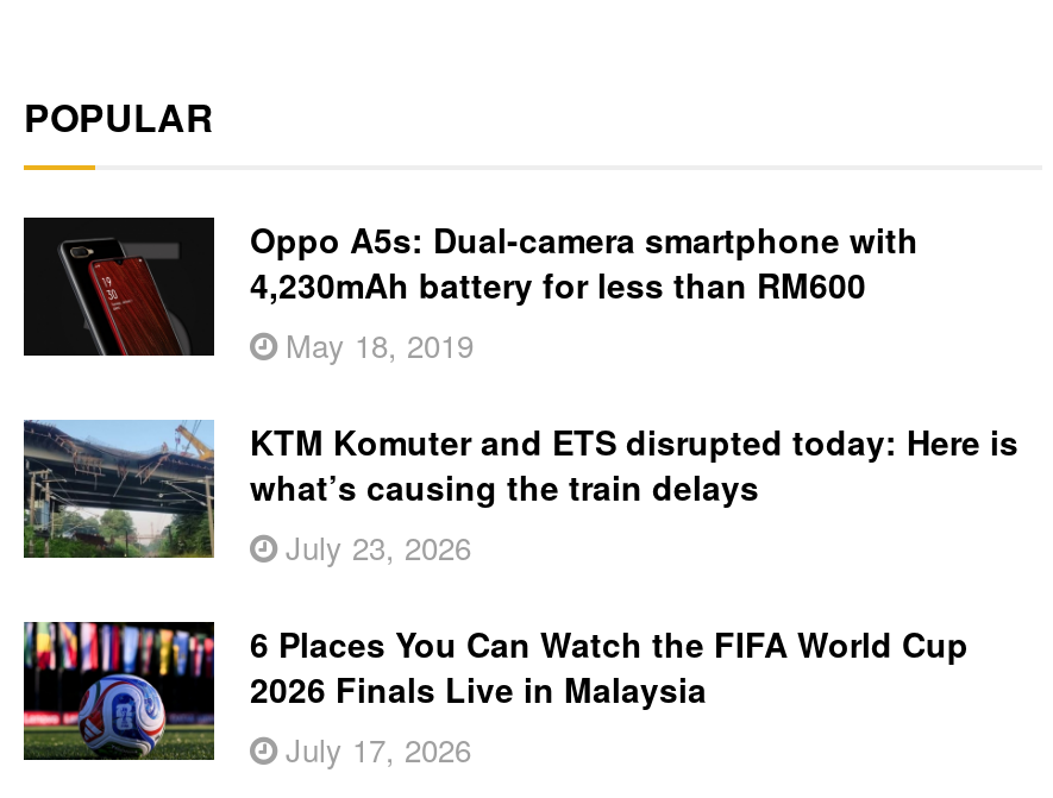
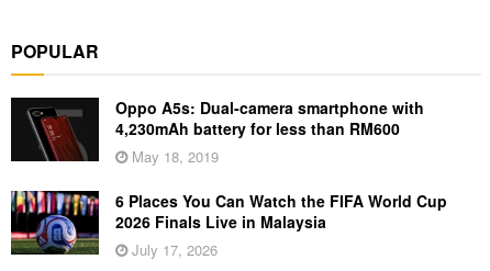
[24,418,1018,571] [image] | KTM Komuter and ETS disrupted today: Here is | what’s causing the train delays | July 23, 2026 -> none

